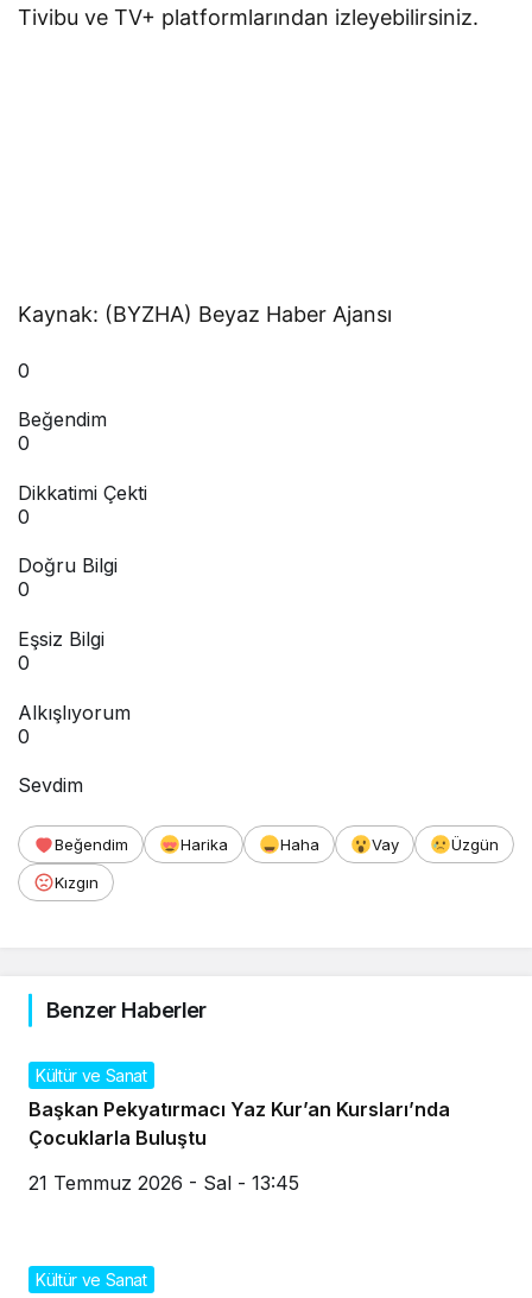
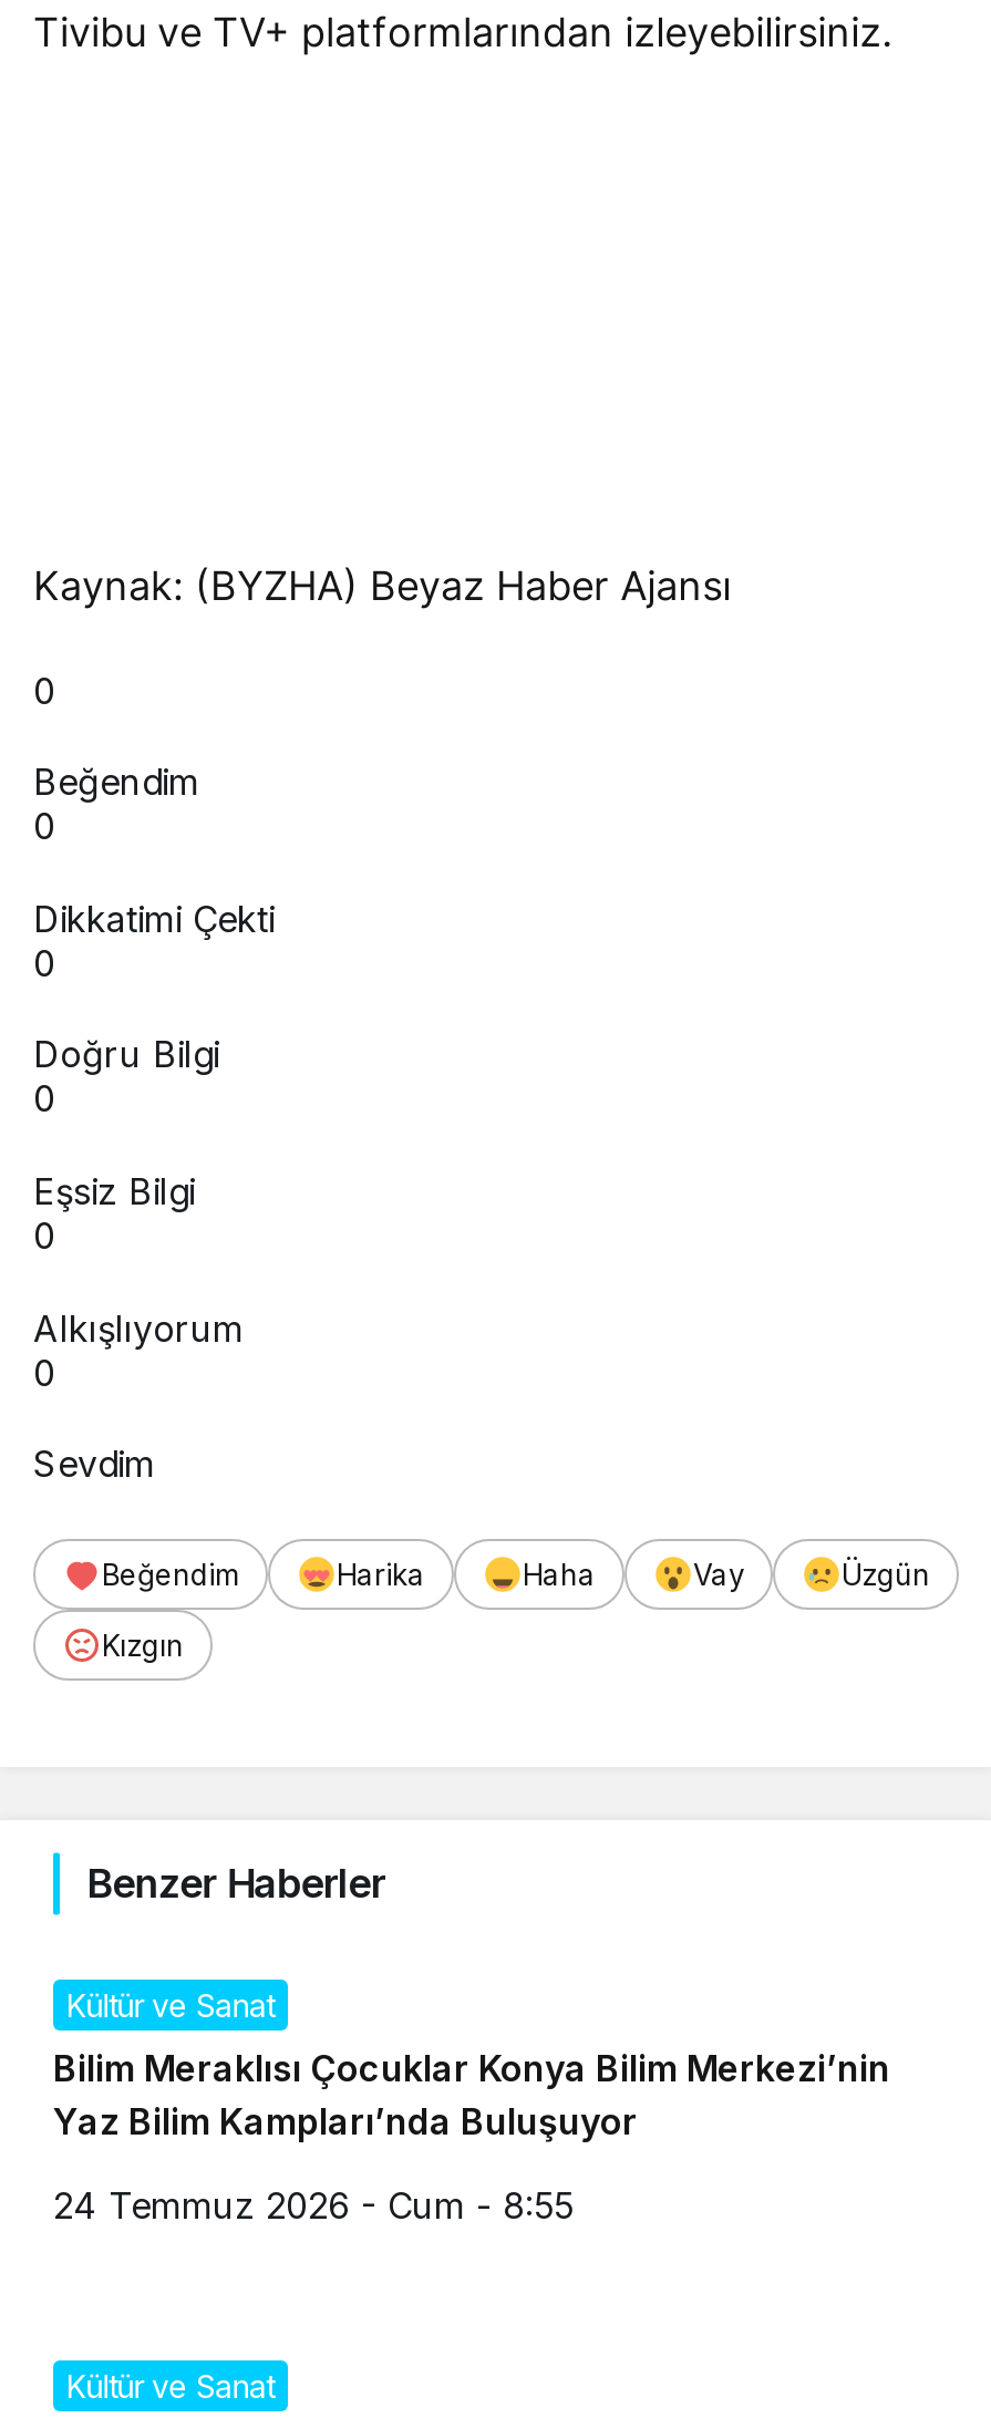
[28,1098,450,1150] Başkan Pekyatırmacı Yaz Kur’an Kursları’nda | Çocuklarla Buluştu -> [53,2047,890,2144] Bilim Meraklısı Çocuklar Konya Bilim Merkezi’nin | Yaz Bilim Kampları’nda Buluşuyor
[28,1171,299,1195] 21 Temmuz 2026 - Sal - 13:45 -> [53,2184,574,2228] 24 Temmuz 2026 - Cum - 8:55

